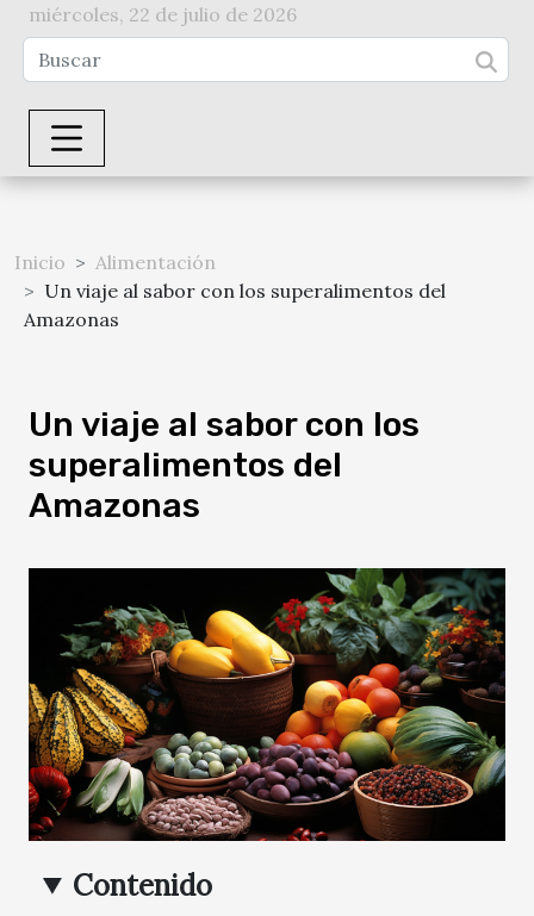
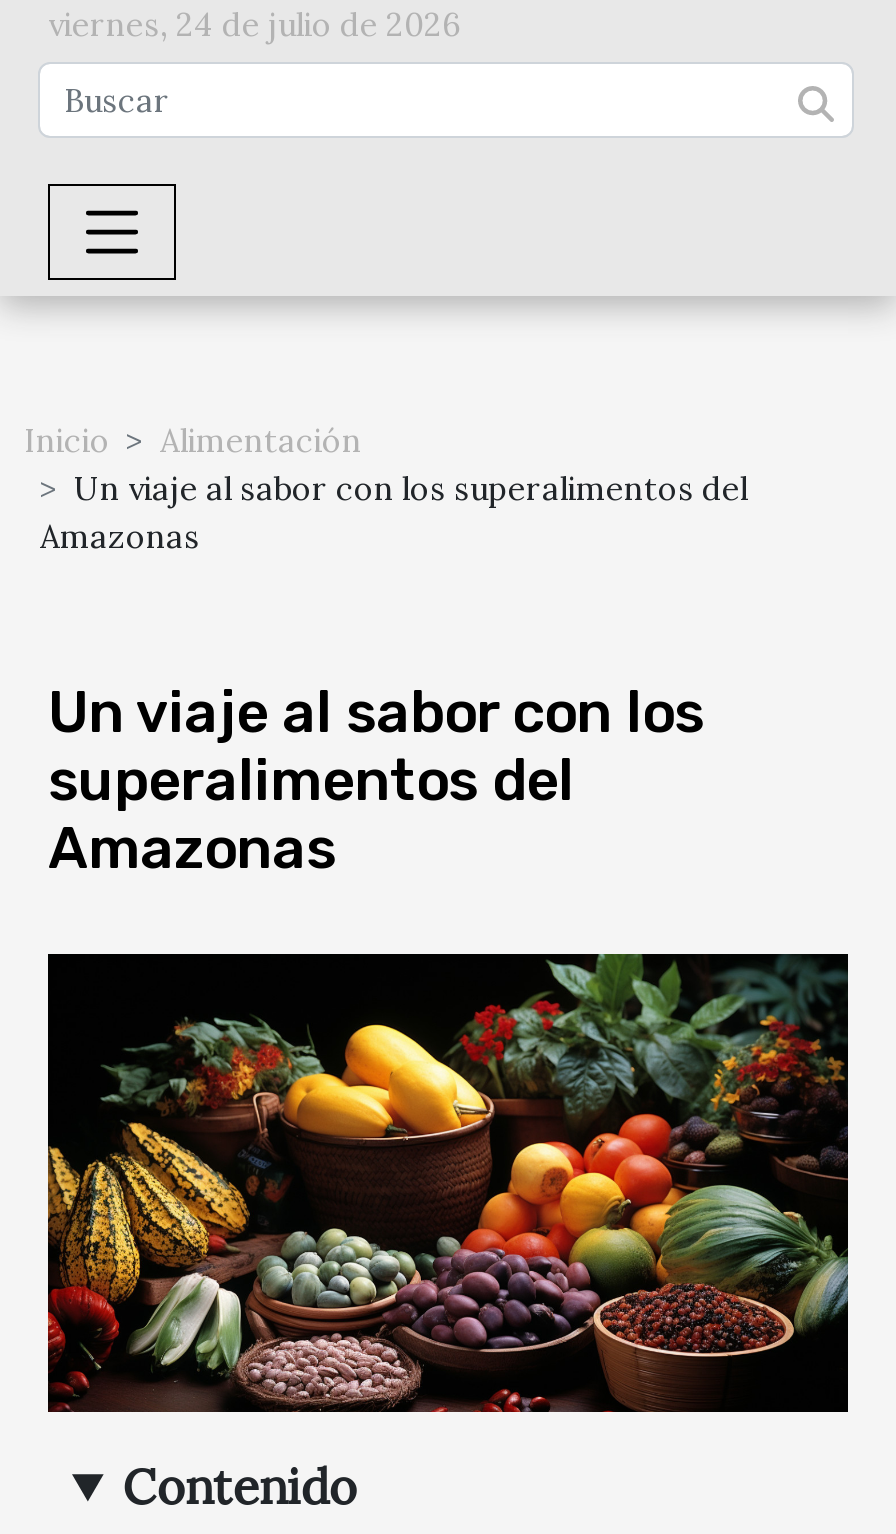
[29,2,297,26] miércoles, 22 de julio de 2026 -> [48,4,460,44] viernes, 24 de julio de 2026

